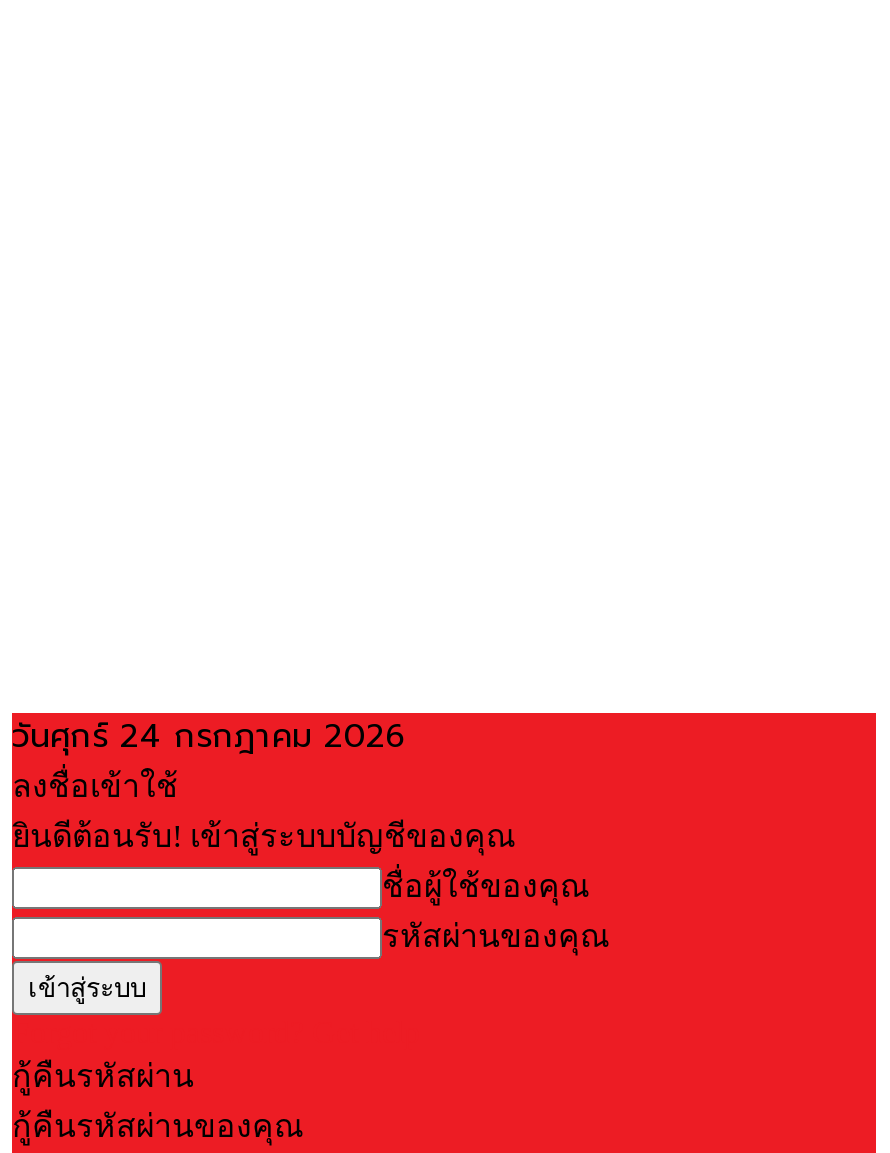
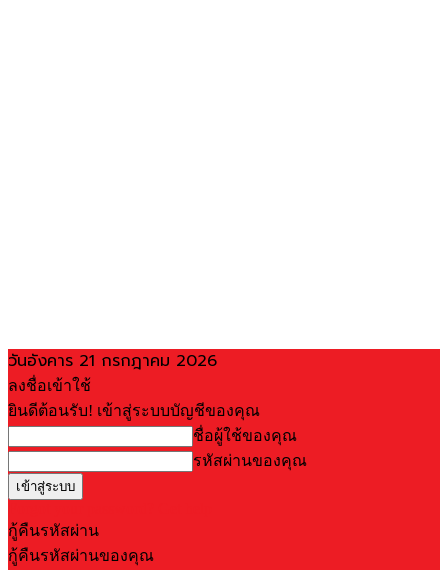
[12,713,406,761] วันศุกร์ 24 กรกฎาคม 2026 -> [8,349,217,373] วันอังคาร 21 กรกฎาคม 2026

